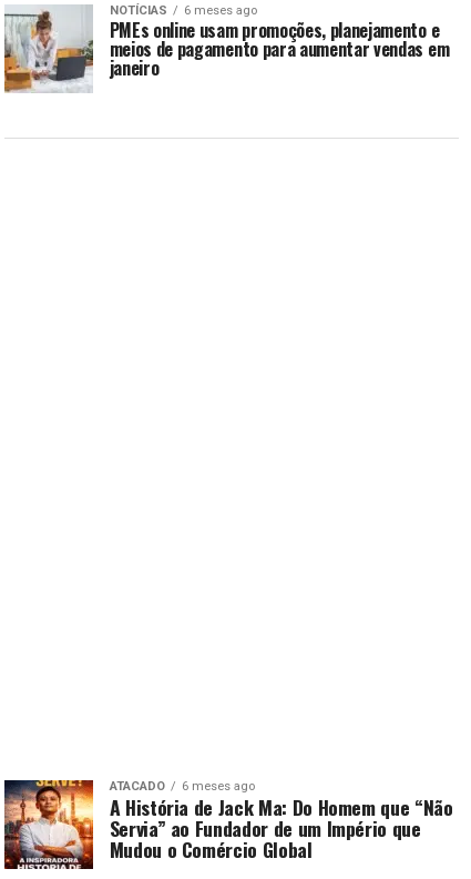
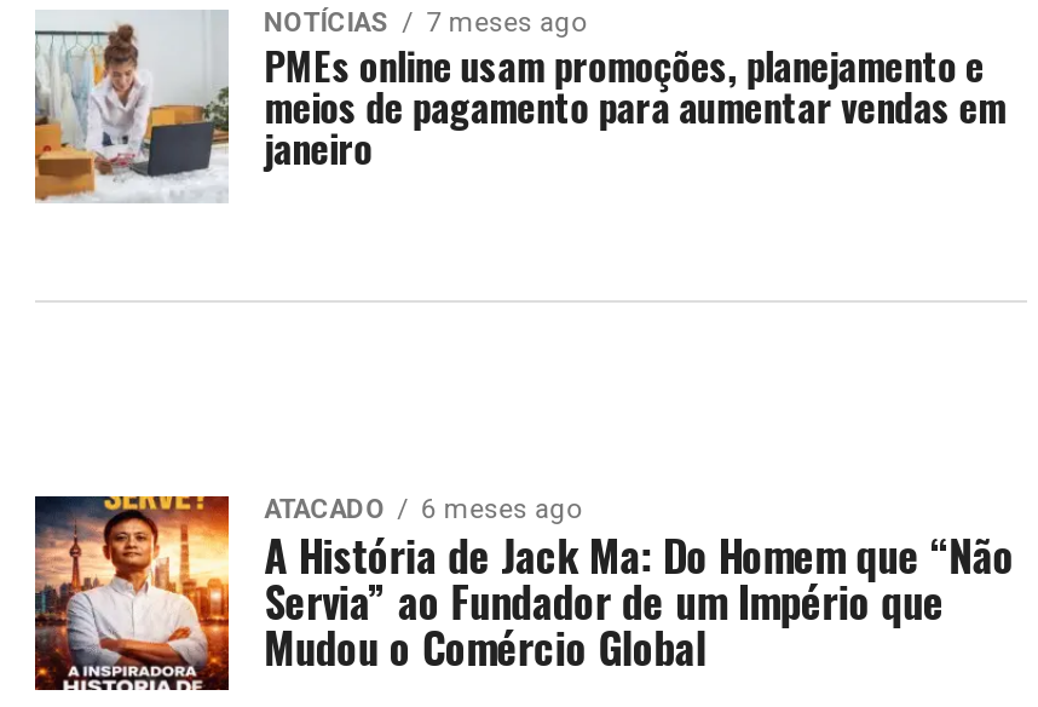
[109,3,257,18] NOTÍCIAS 6 meses ago -> [264,7,586,39] NOTÍCIAS 7 meses ago

